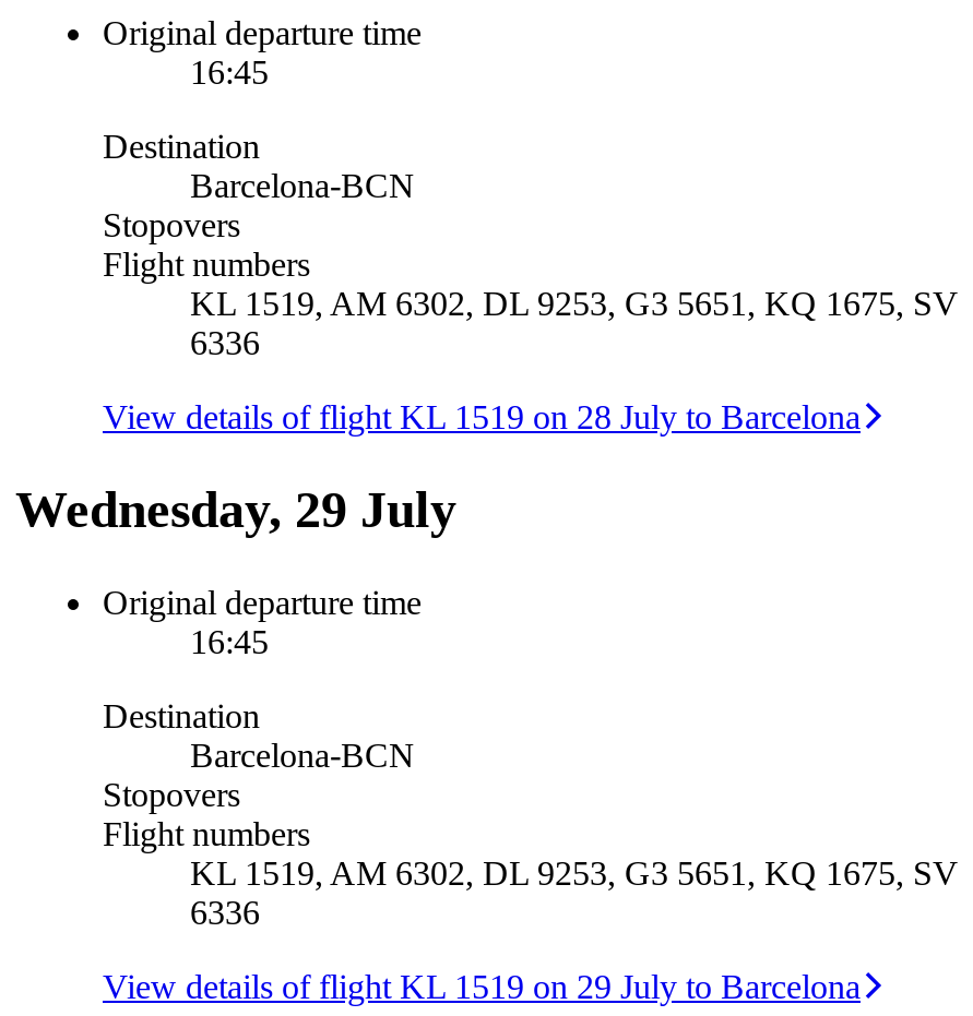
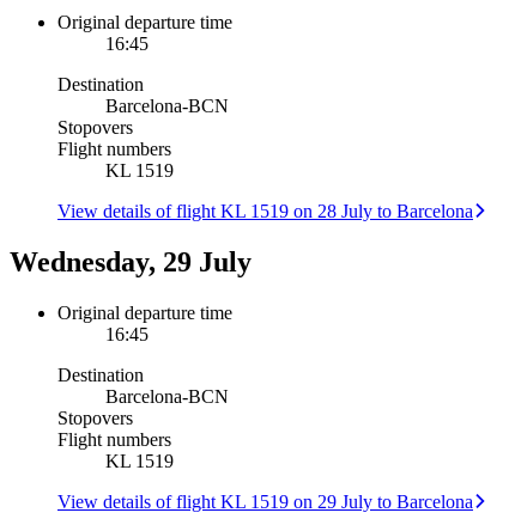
[190,285,959,361] KL 1519, AM 6302, DL 9253, G3 5651, KQ 1675, SV | 6336 -> [105,161,174,181] KL 1519
[190,854,959,930] KL 1519, AM 6302, DL 9253, G3 5651, KQ 1675, SV | 6336 -> [105,451,174,471] KL 1519

